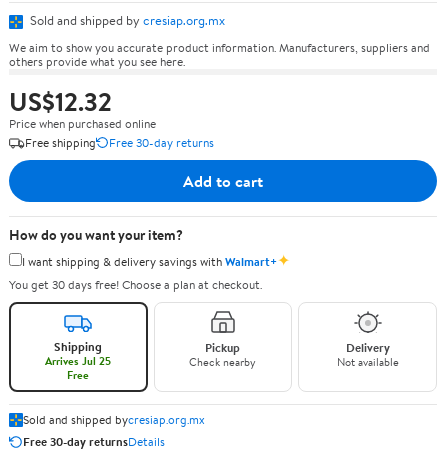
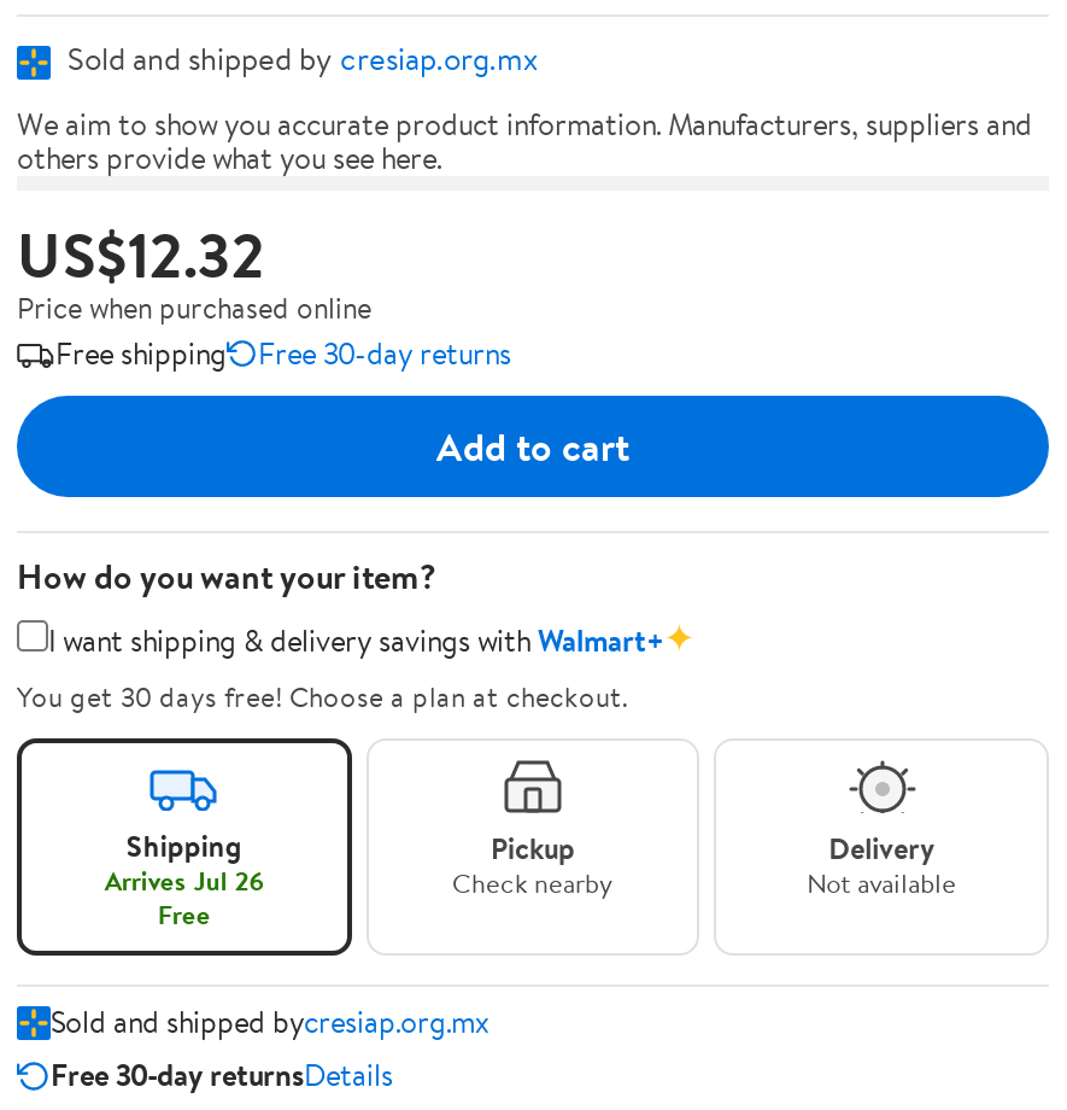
[45,353,111,369] Arrives Jul 25 -> [104,861,264,900] Arrives Jul 26

